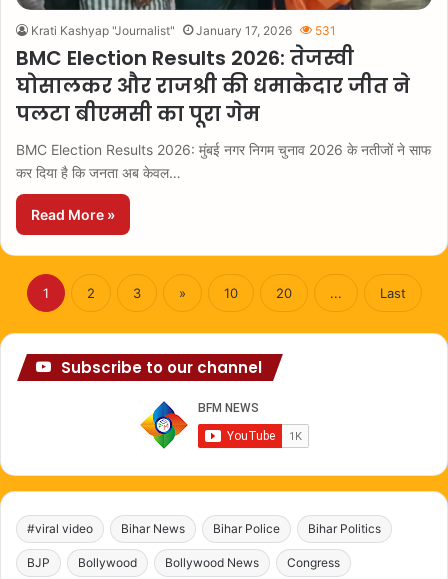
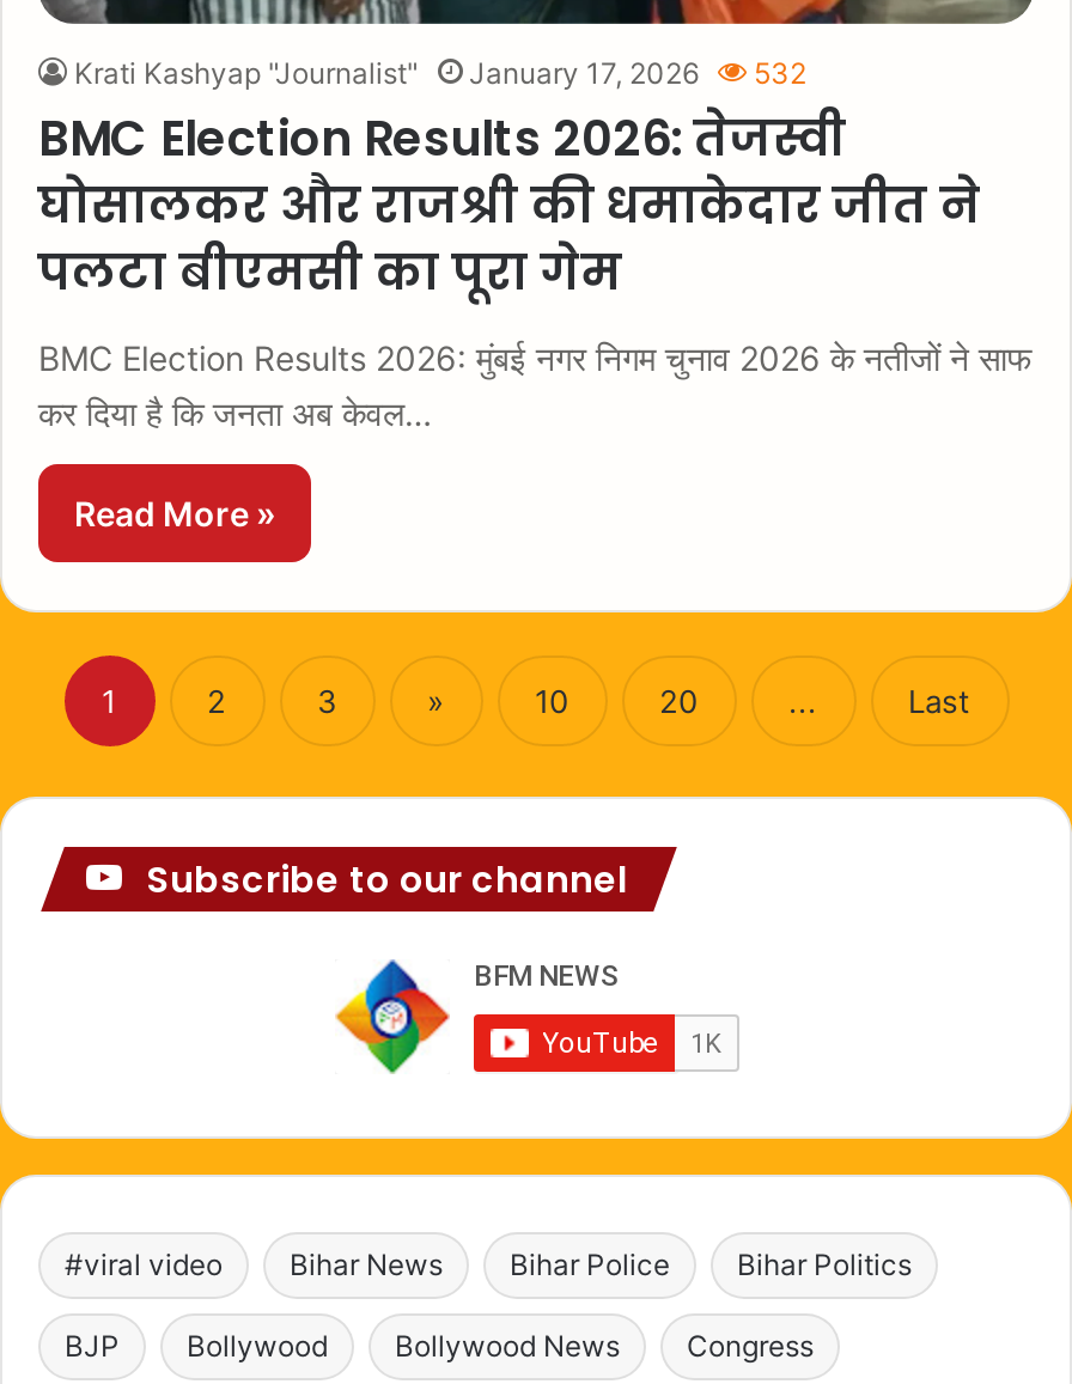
[31,23,336,38] Krati Kashyap "Journalist" January 17, 2026 531 -> [74,55,806,90] Krati Kashyap "Journalist" January 17, 2026 532

